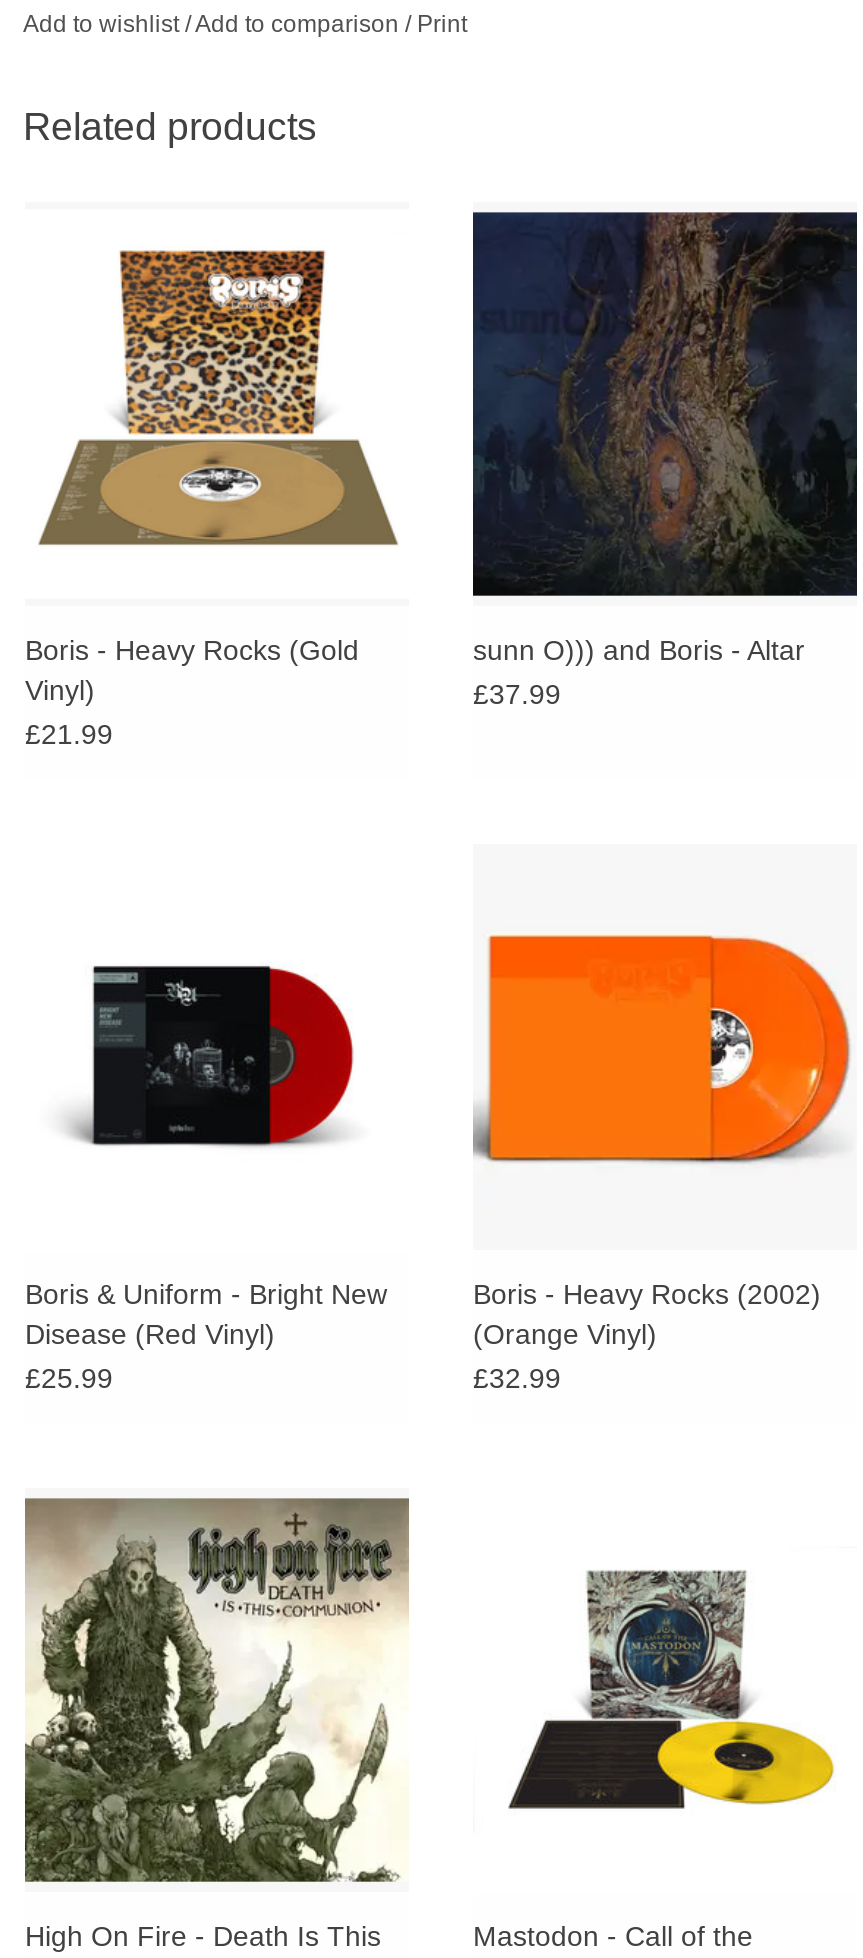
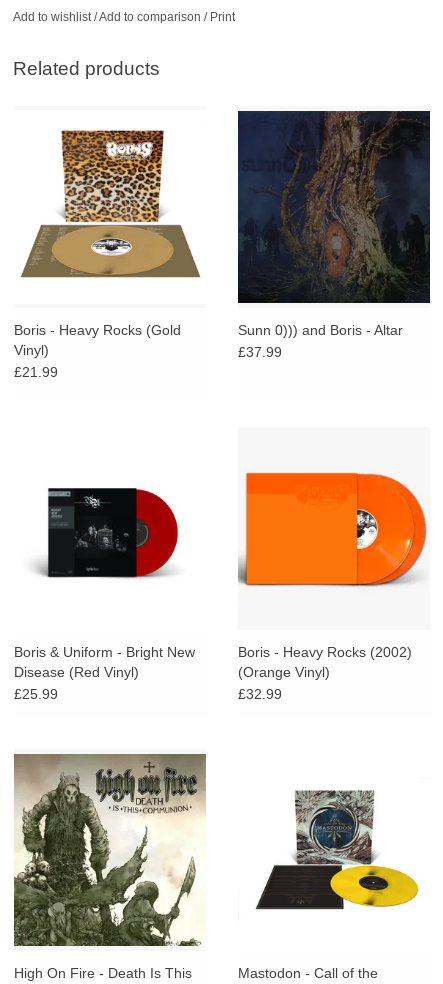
[473,635,805,667] sunn O))) and Boris - Altar -> [238,322,403,338] Sunn 0))) and Boris - Altar

